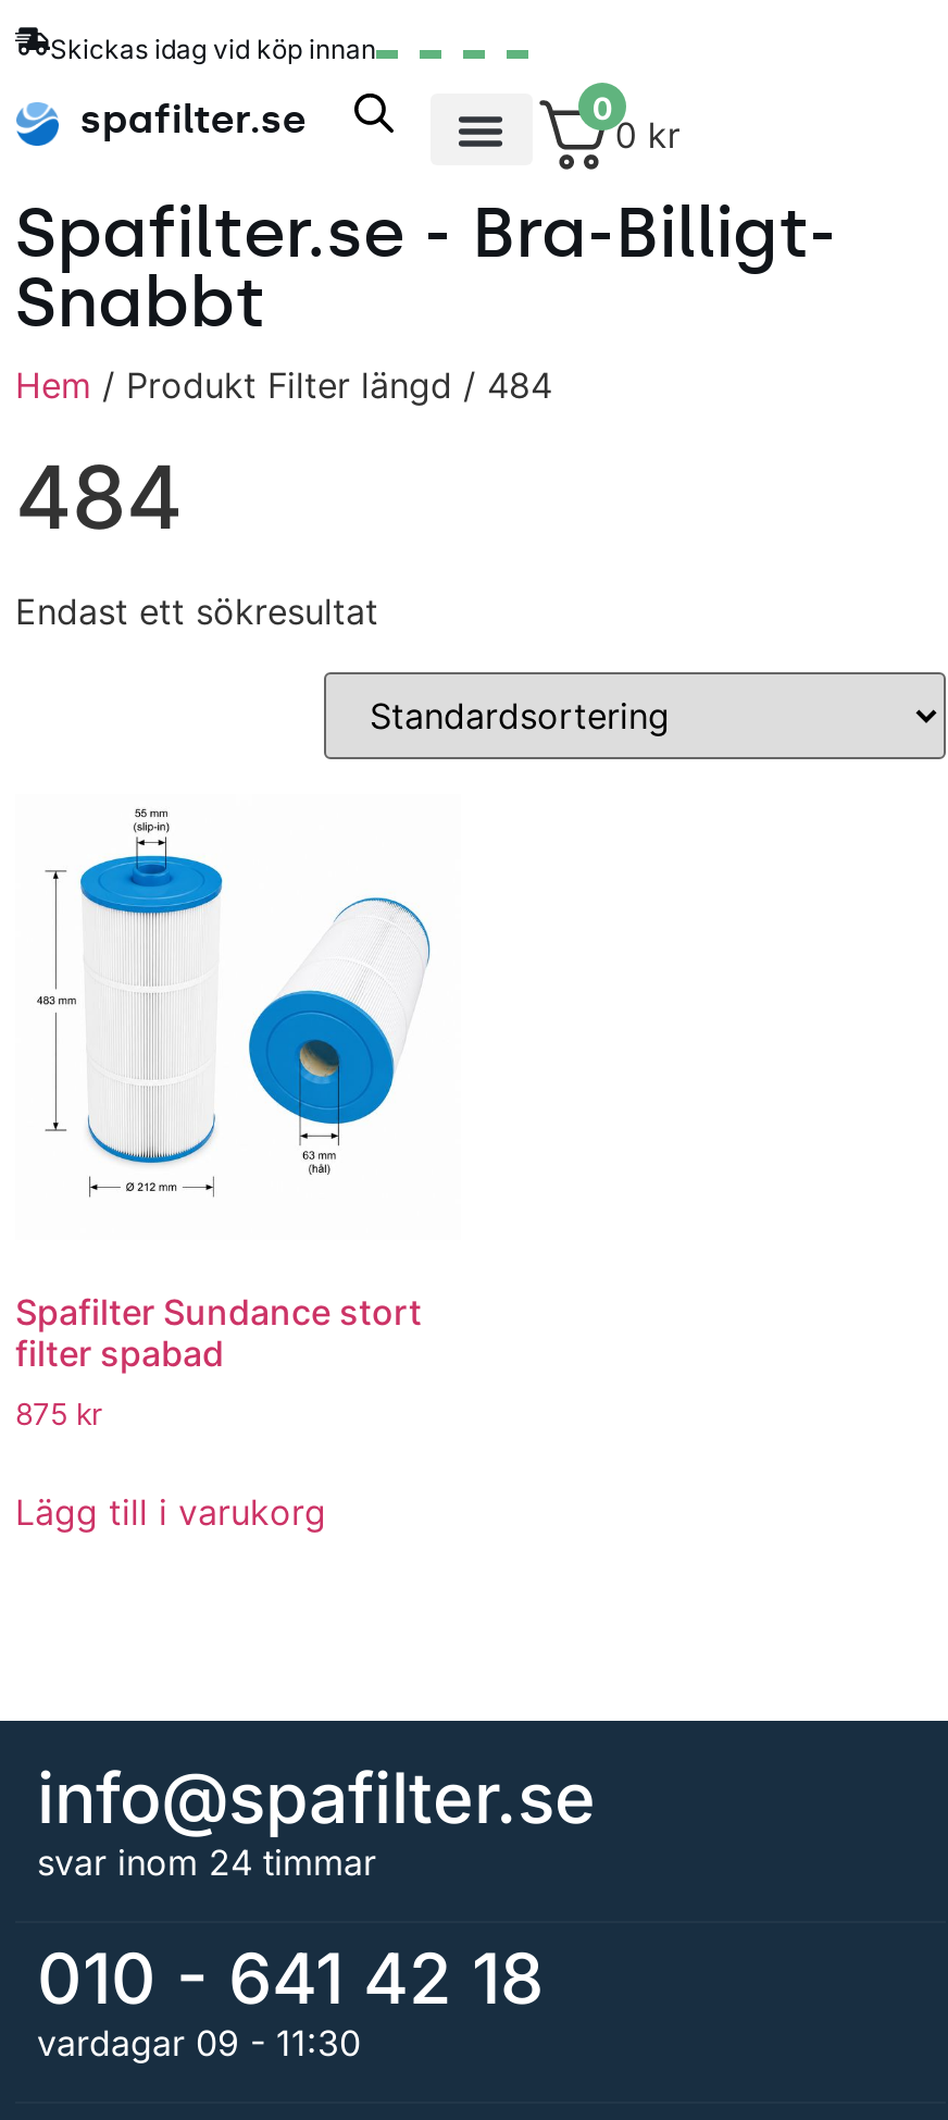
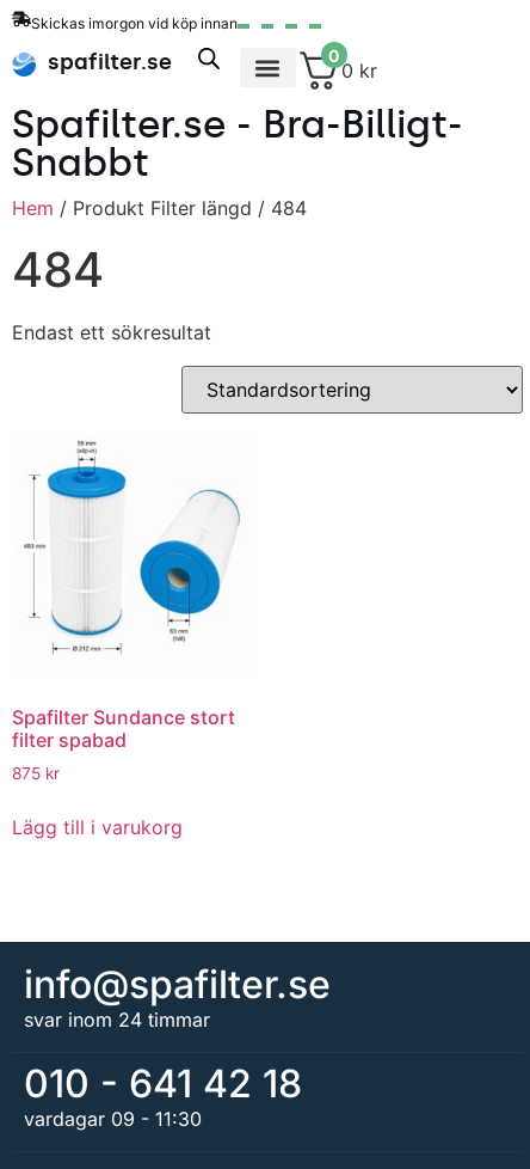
[50,33,376,65] Skickas idag vid köp innan -> [31,14,238,32] Skickas imorgon vid köp innan

